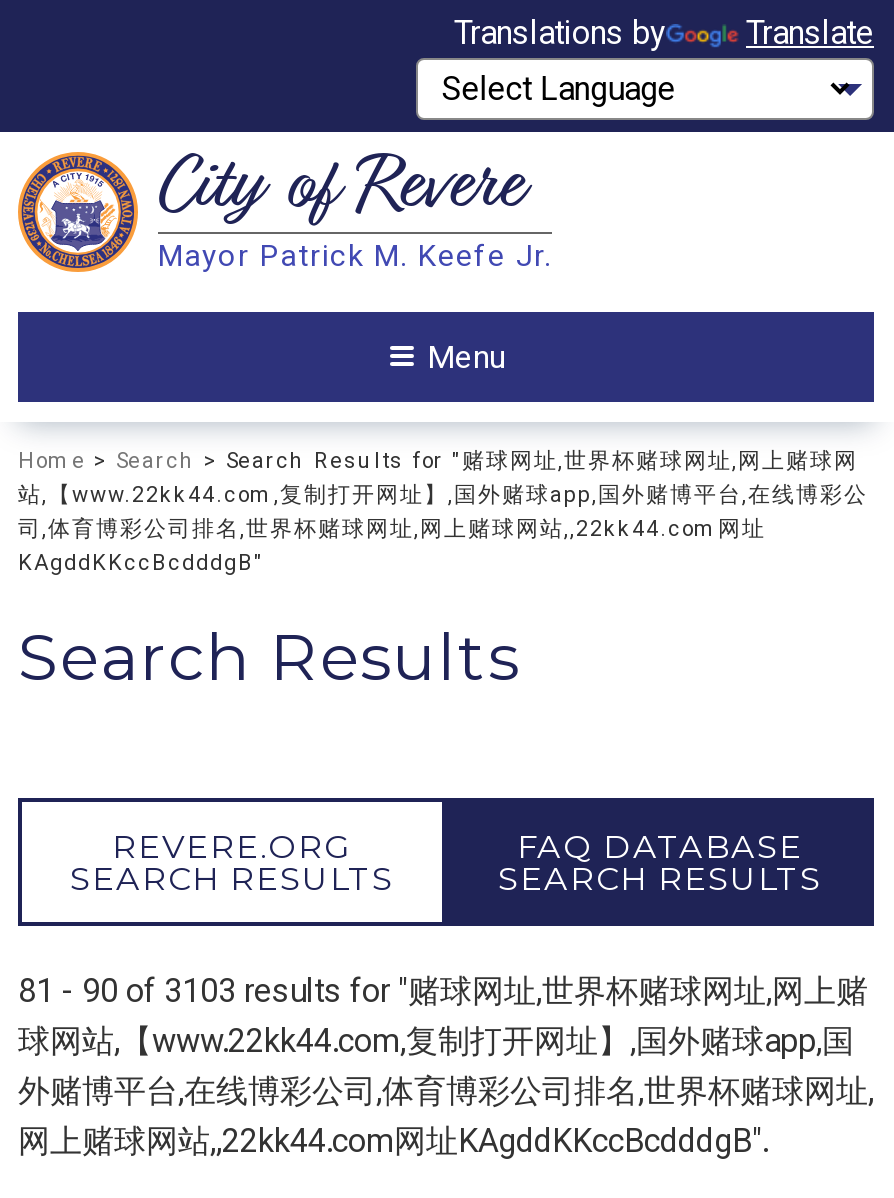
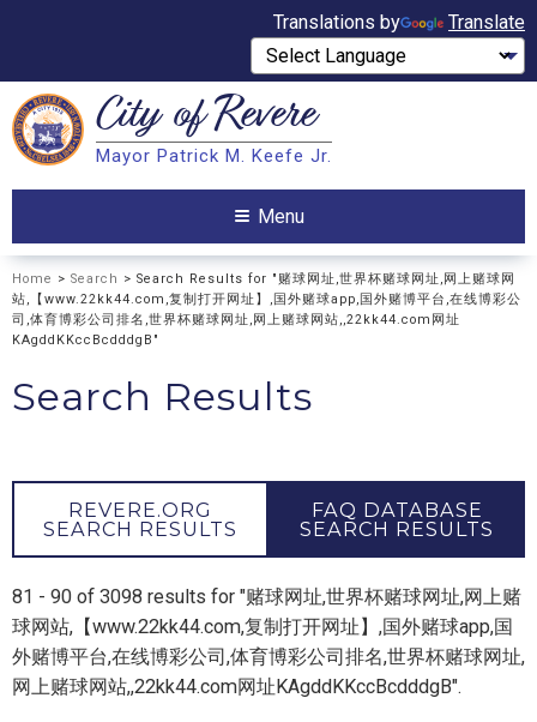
[18,972,868,1010] 81 - 90 of 3103 results for "赌球网址,世界杯赌球网址,网上赌 -> [12,585,521,608] 81 - 90 of 3098 results for "赌球网址,世界杯赌球网址,网上赌

